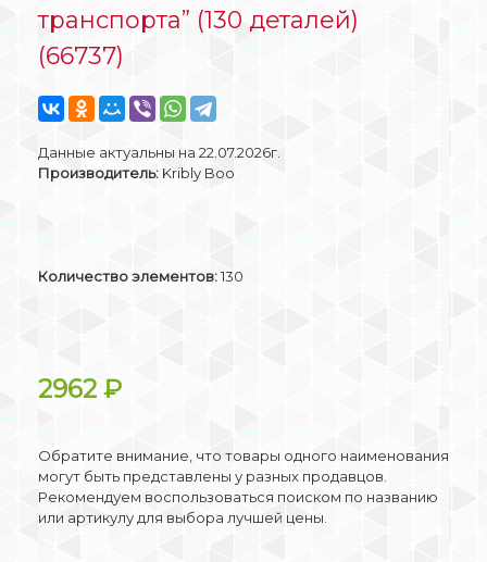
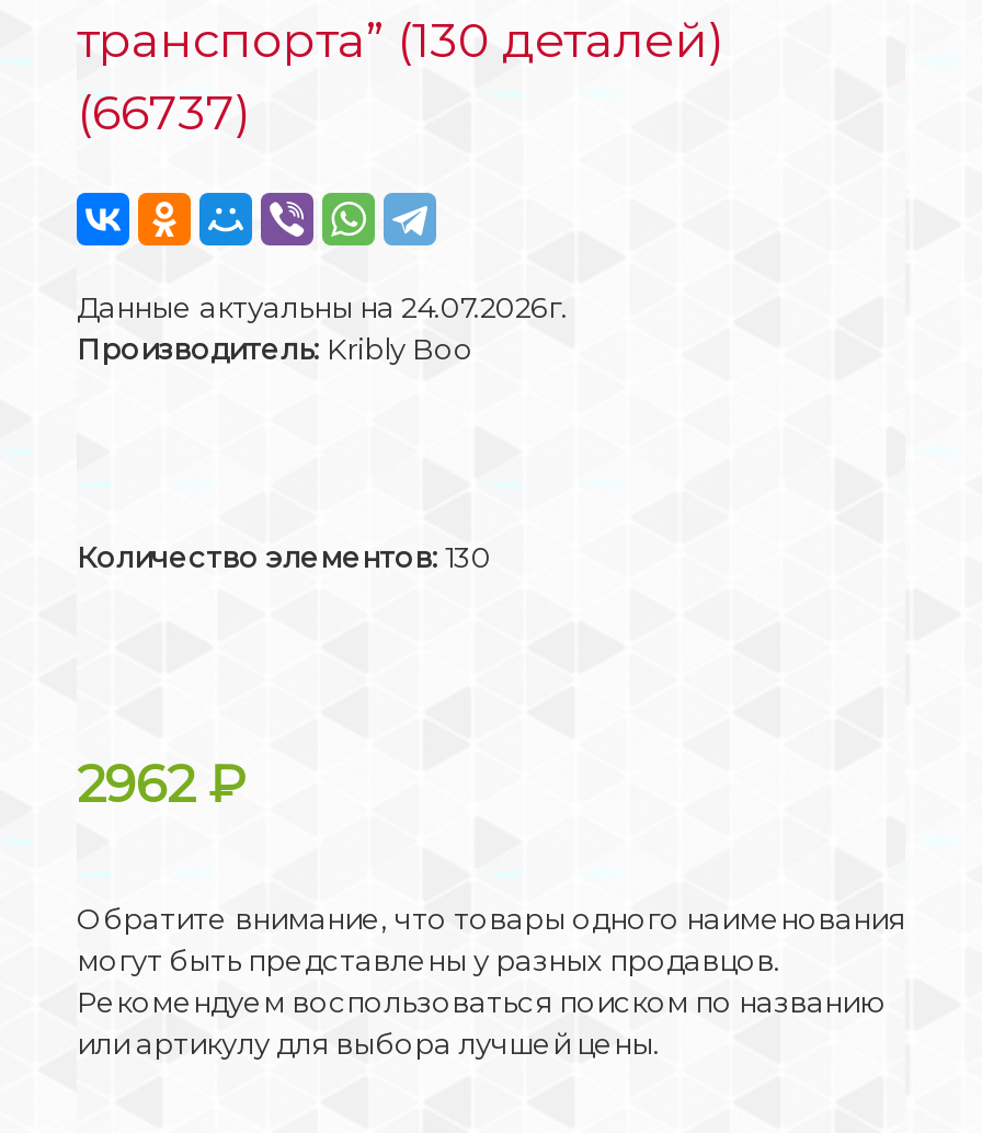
[38,143,280,160] Данные актуальны на 22.07.2026г. -> [77,288,568,323] Данные актуальны на 24.07.2026г.

